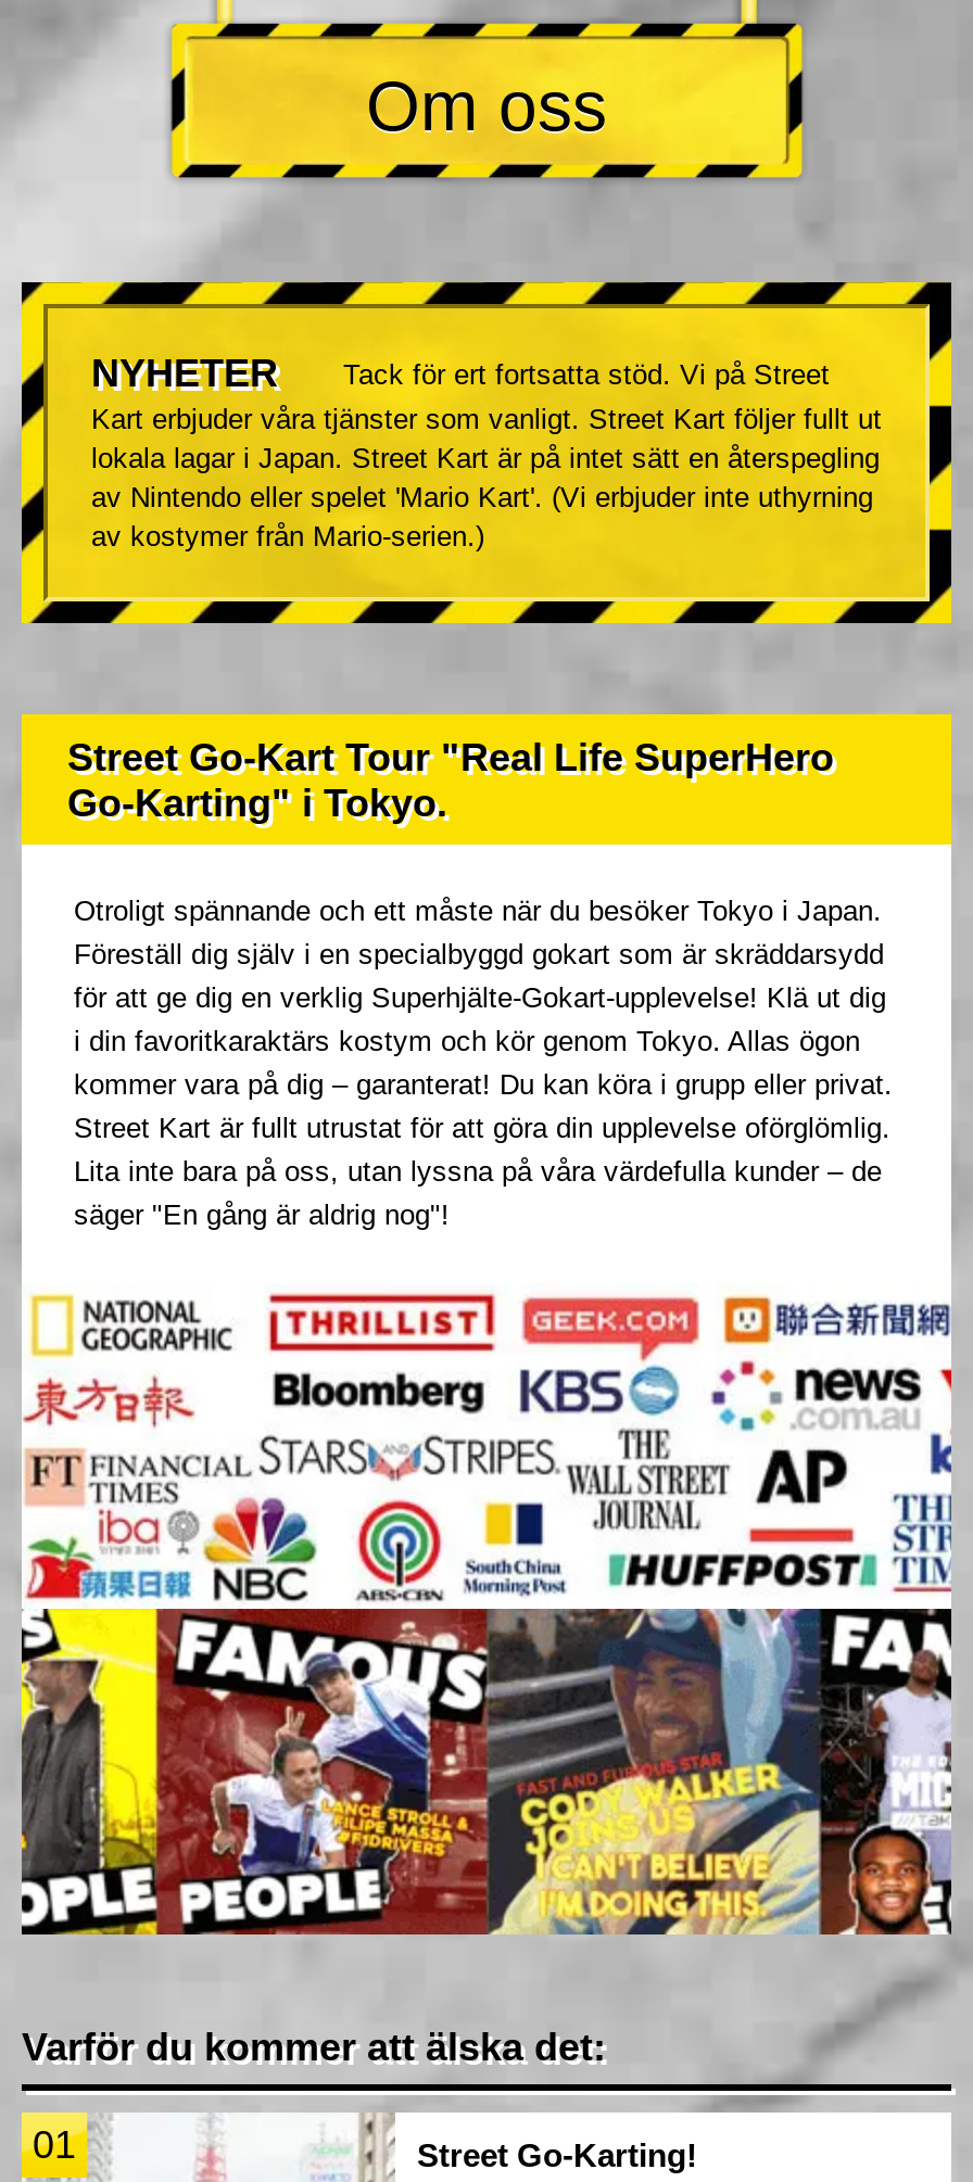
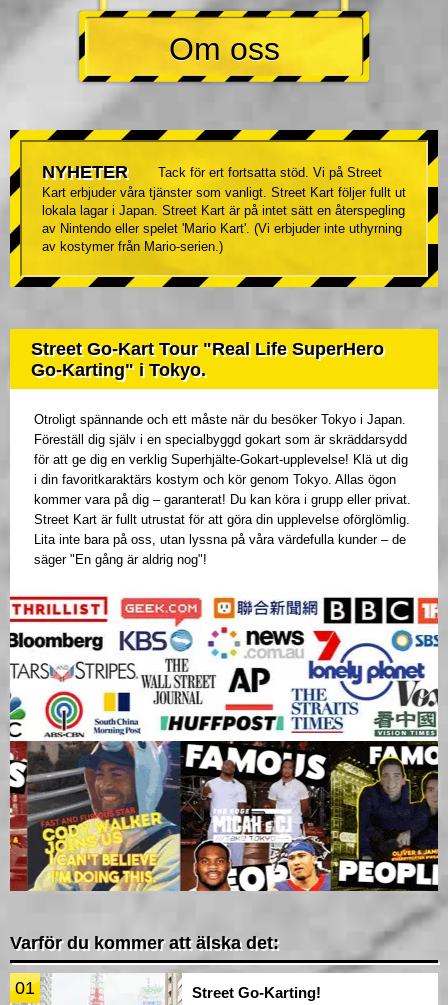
[20,1292,953,1937] [image] -> [9,595,439,892] [image]

